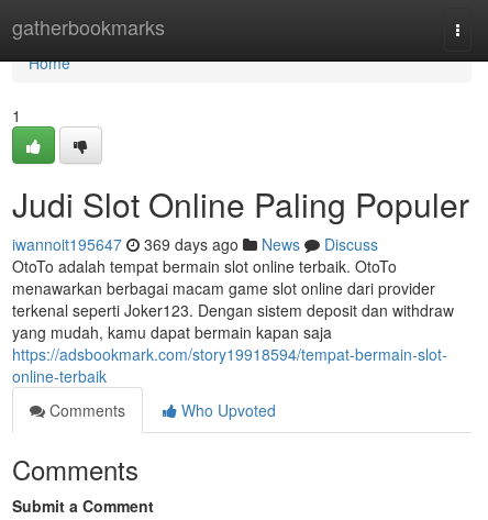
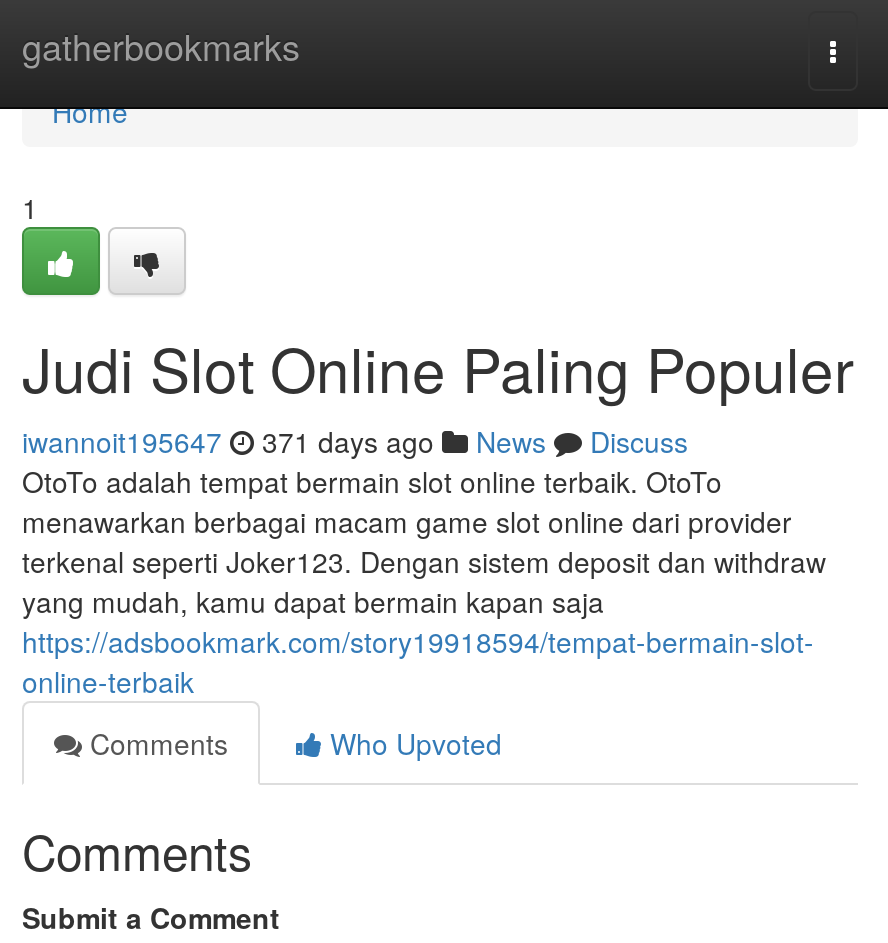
[12,233,378,255] iwannoit195647 369 days ago News Discuss -> [22,421,688,461] iwannoit195647 371 days ago News Discuss

